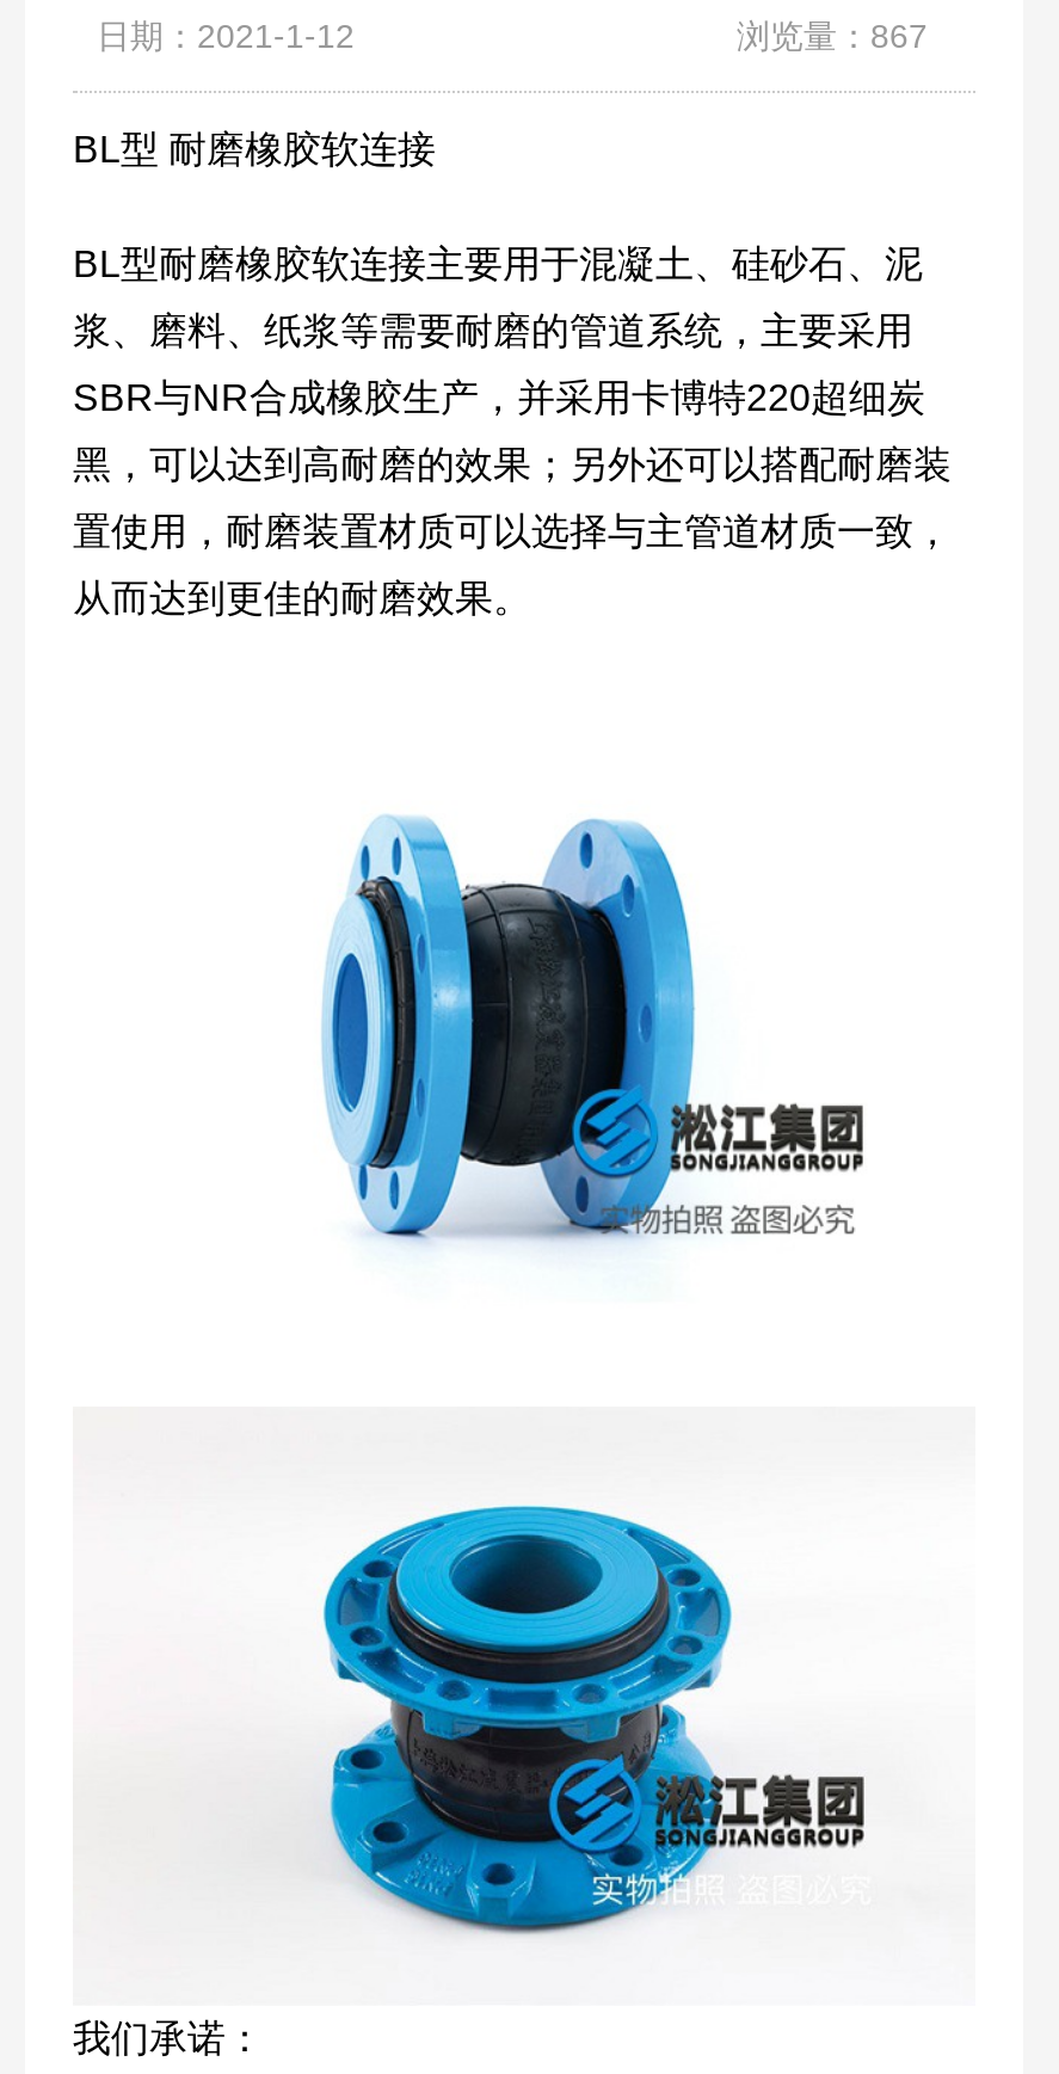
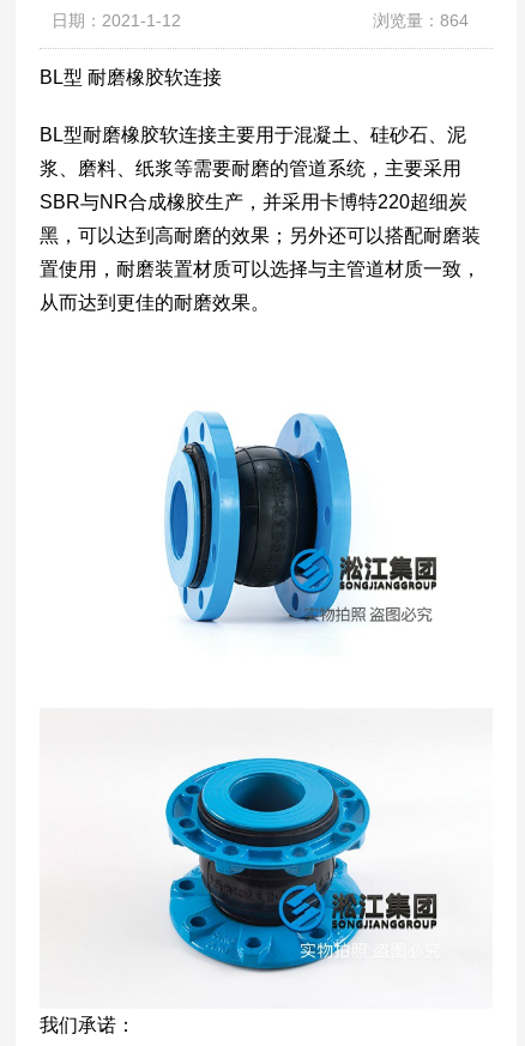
[737,17,928,55] 浏览量：867 -> [373,11,469,30] 浏览量：864

